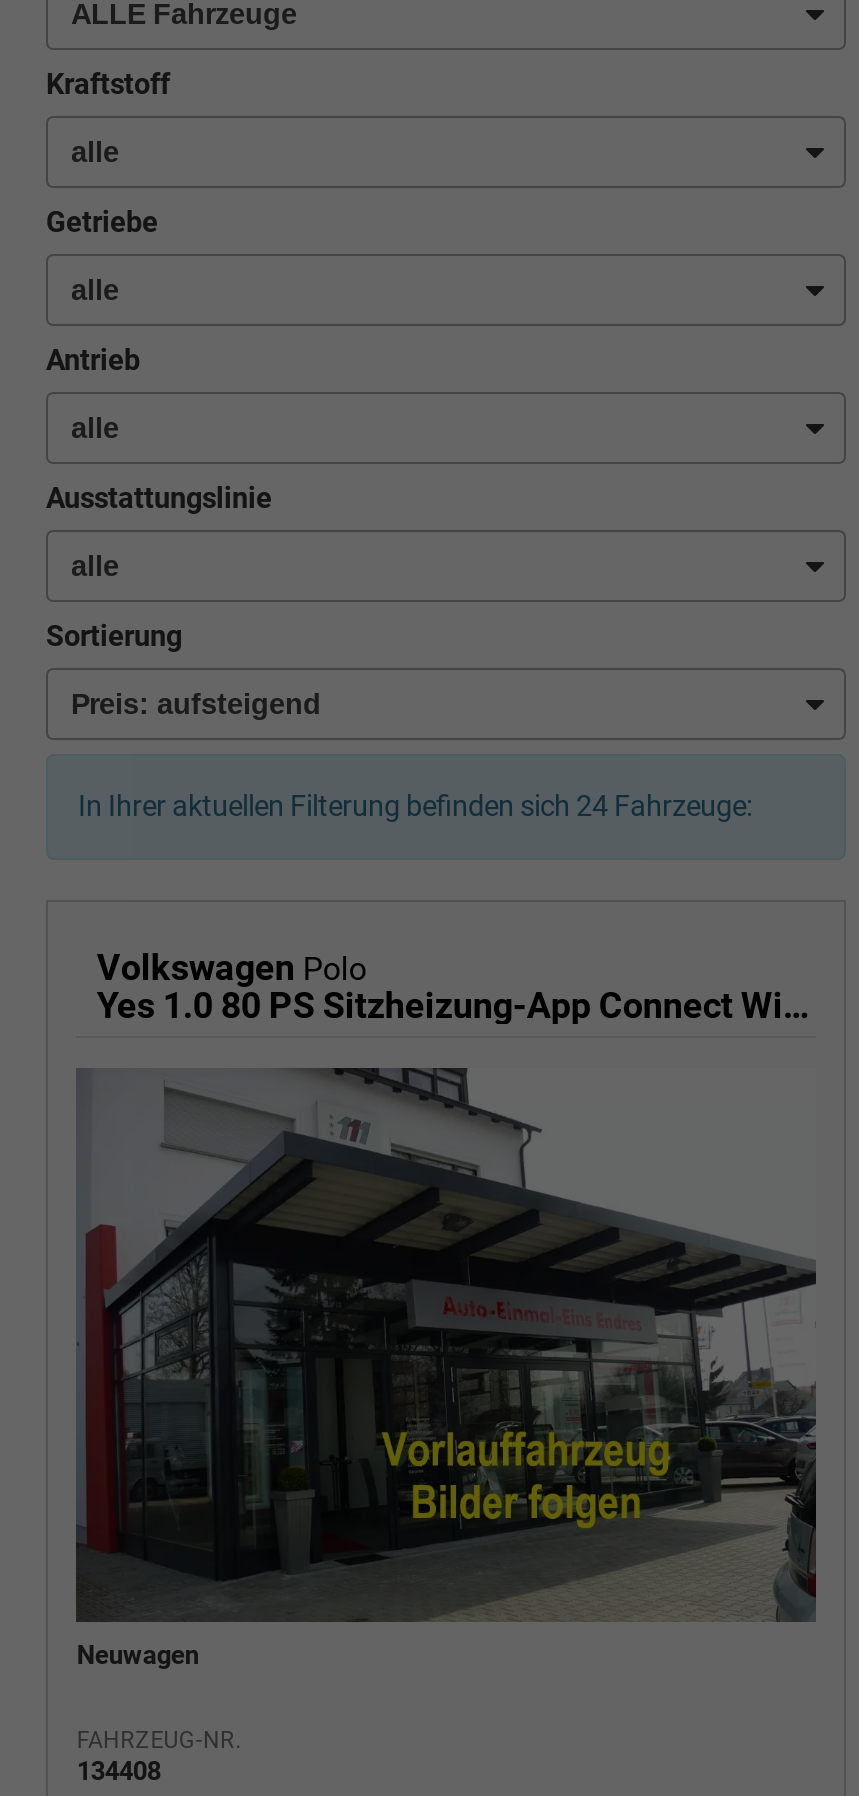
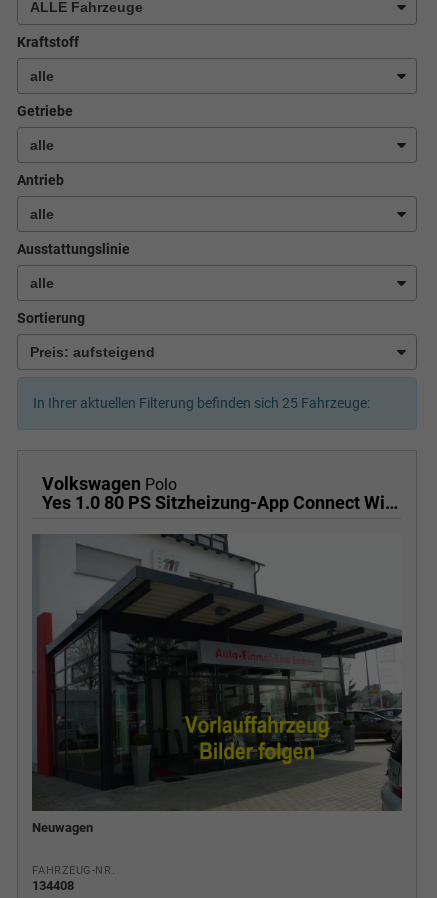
[78,790,752,824] In Ihrer aktuellen Filterung befinden sich 24 Fahrzeuge: -> [33,395,370,412] In Ihrer aktuellen Filterung befinden sich 25 Fahrzeuge:

